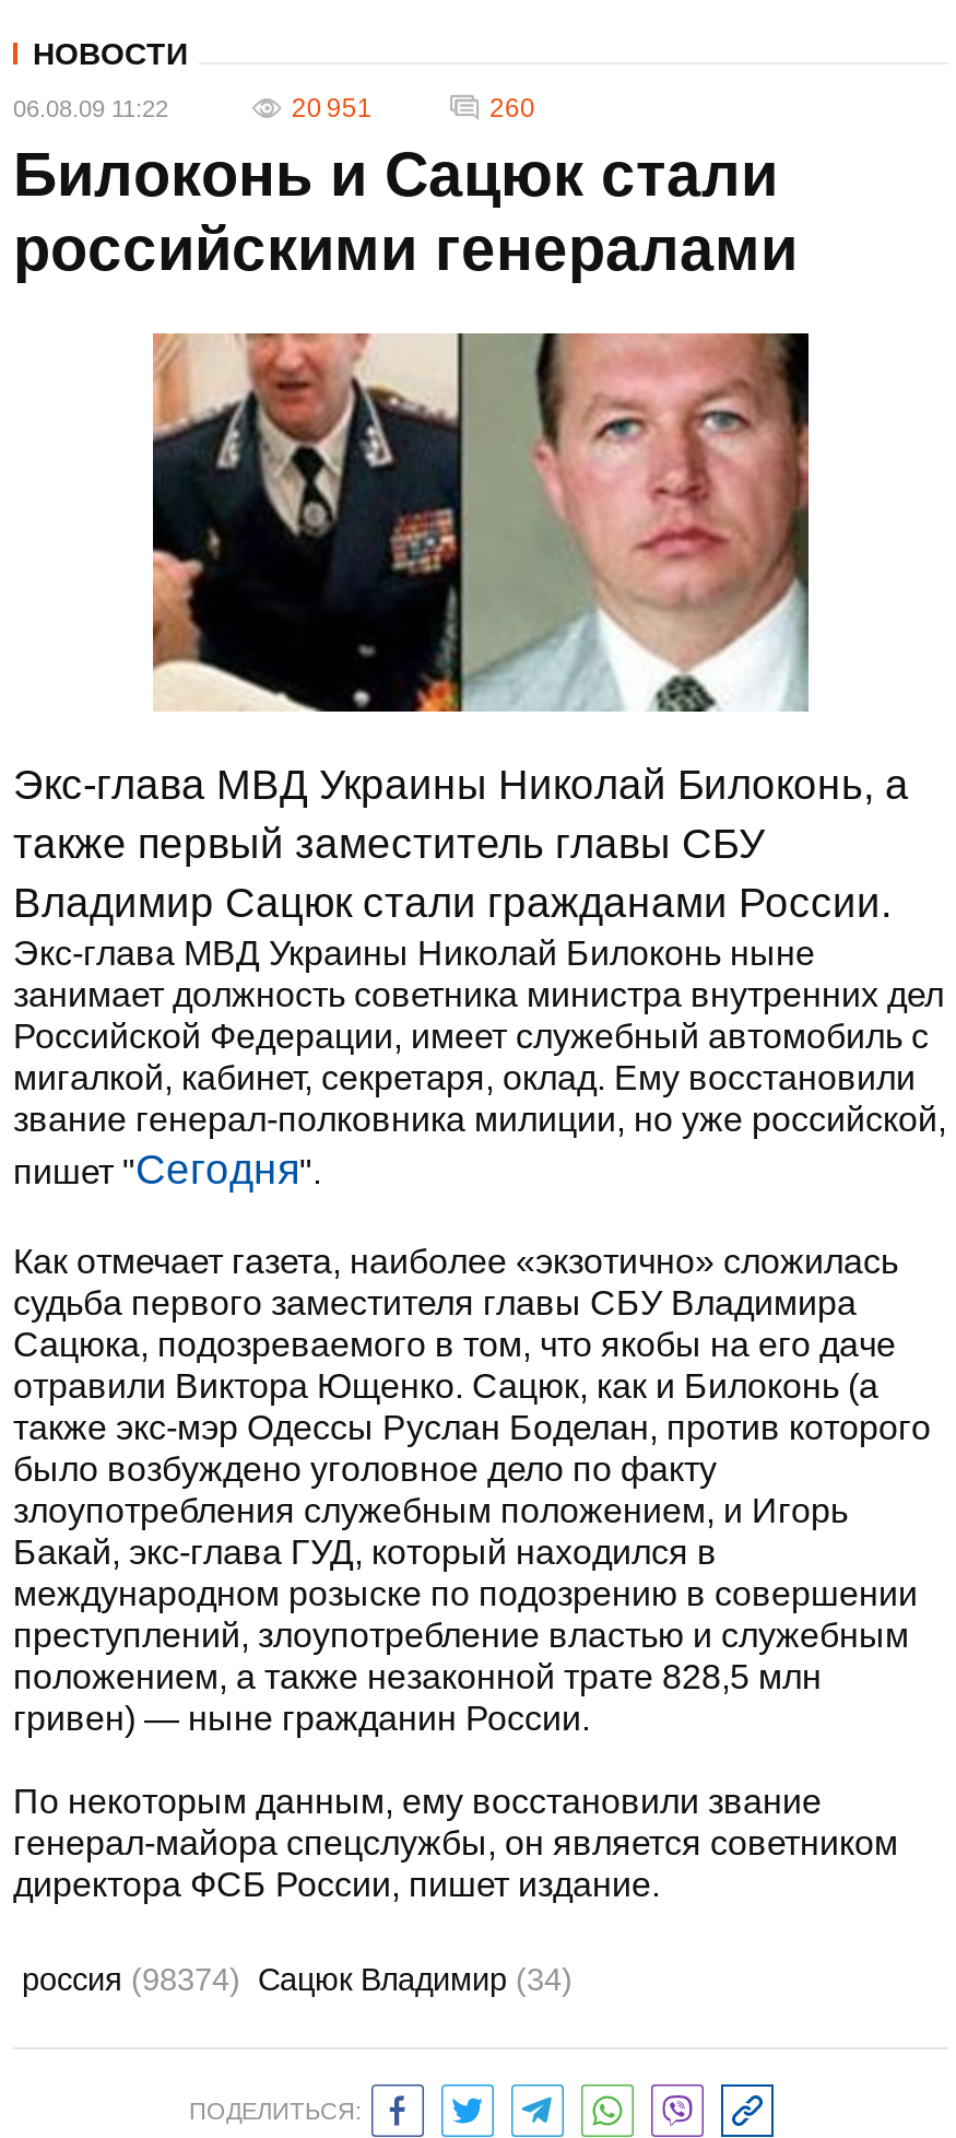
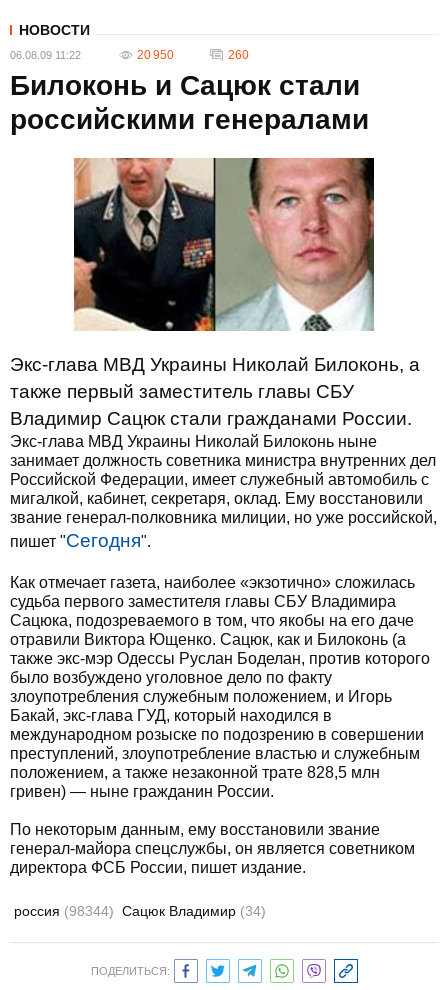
[291,92,372,123] 20 951 -> [137,48,174,62] 20 950
[22,1962,573,1997] россия (98374) Сацюк Владимир (34) -> [14,903,266,919] россия (98344) Сацюк Владимир (34)

